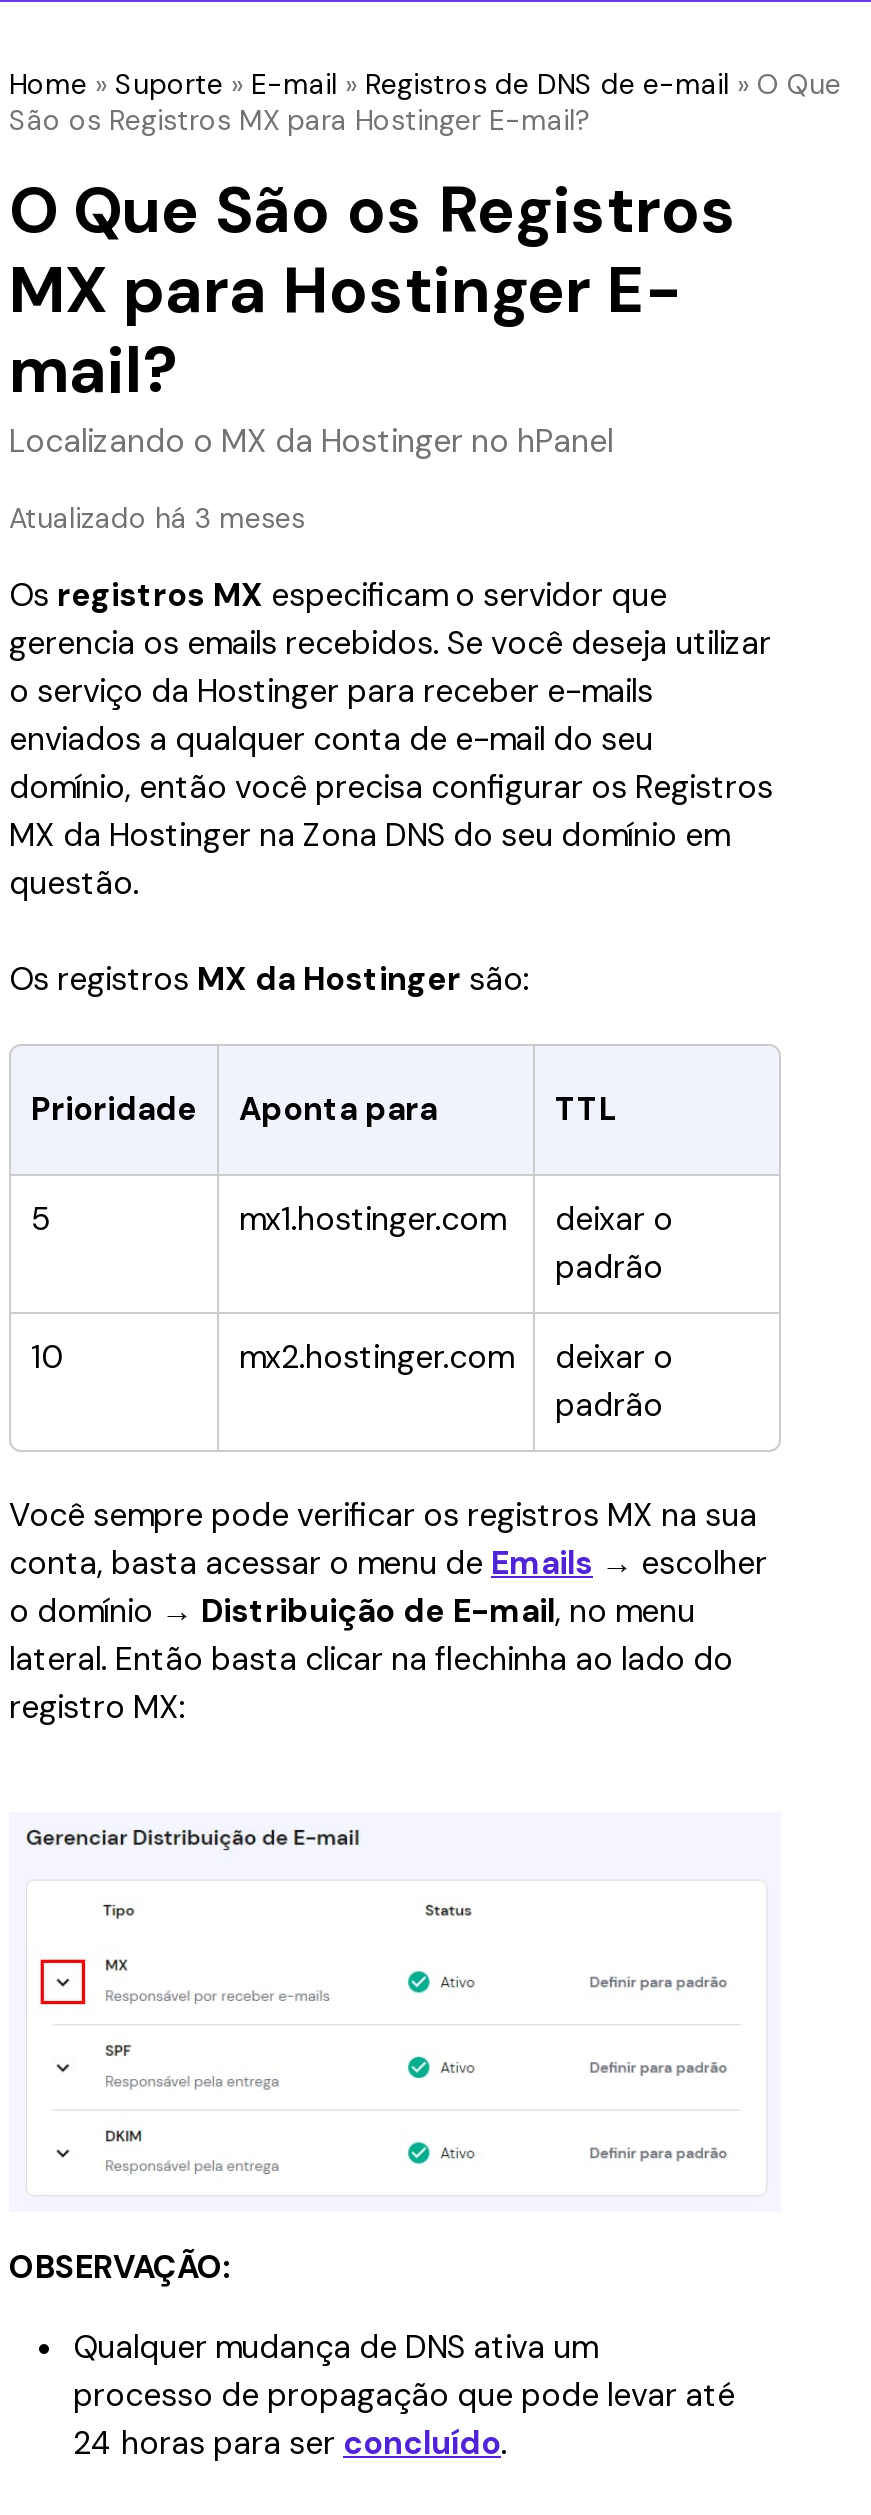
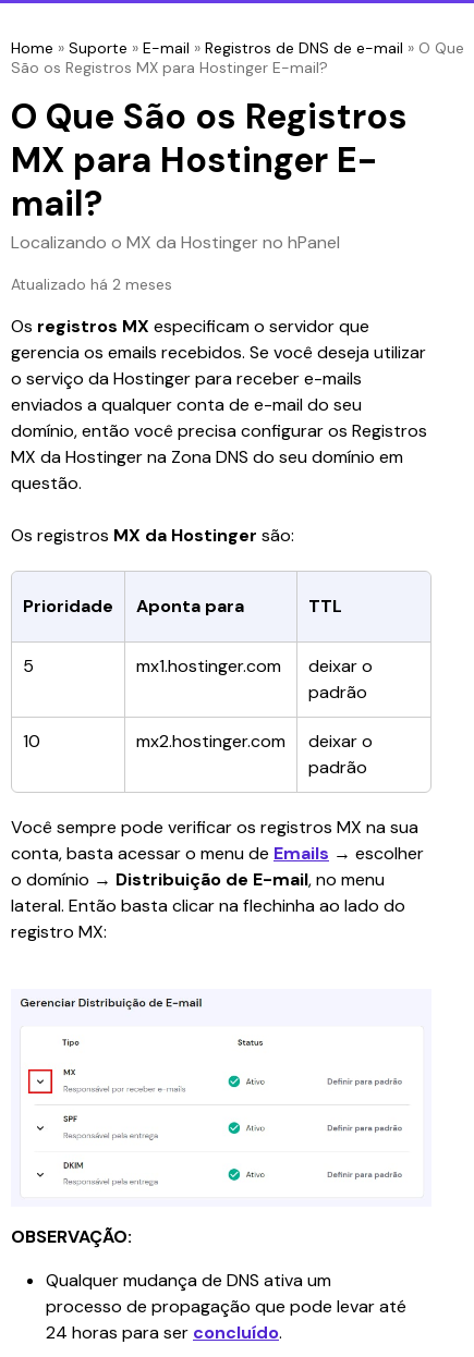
[9,500,305,536] Atualizado há 3 meses -> [11,274,172,294] Atualizado há 2 meses

